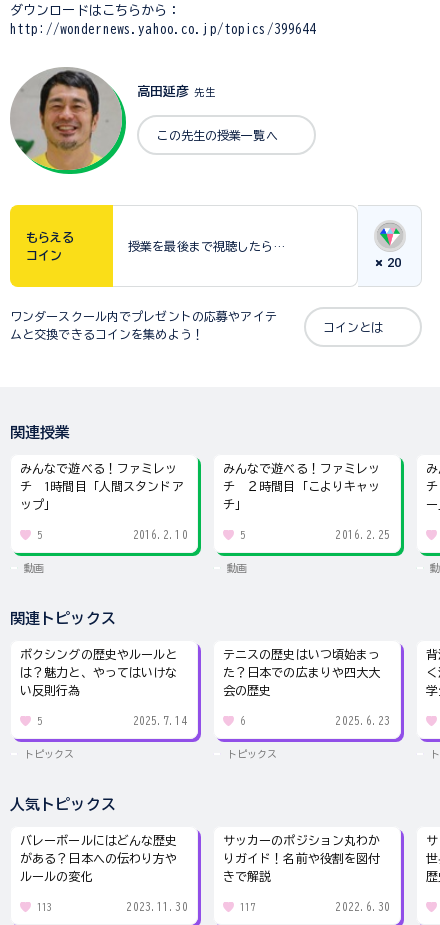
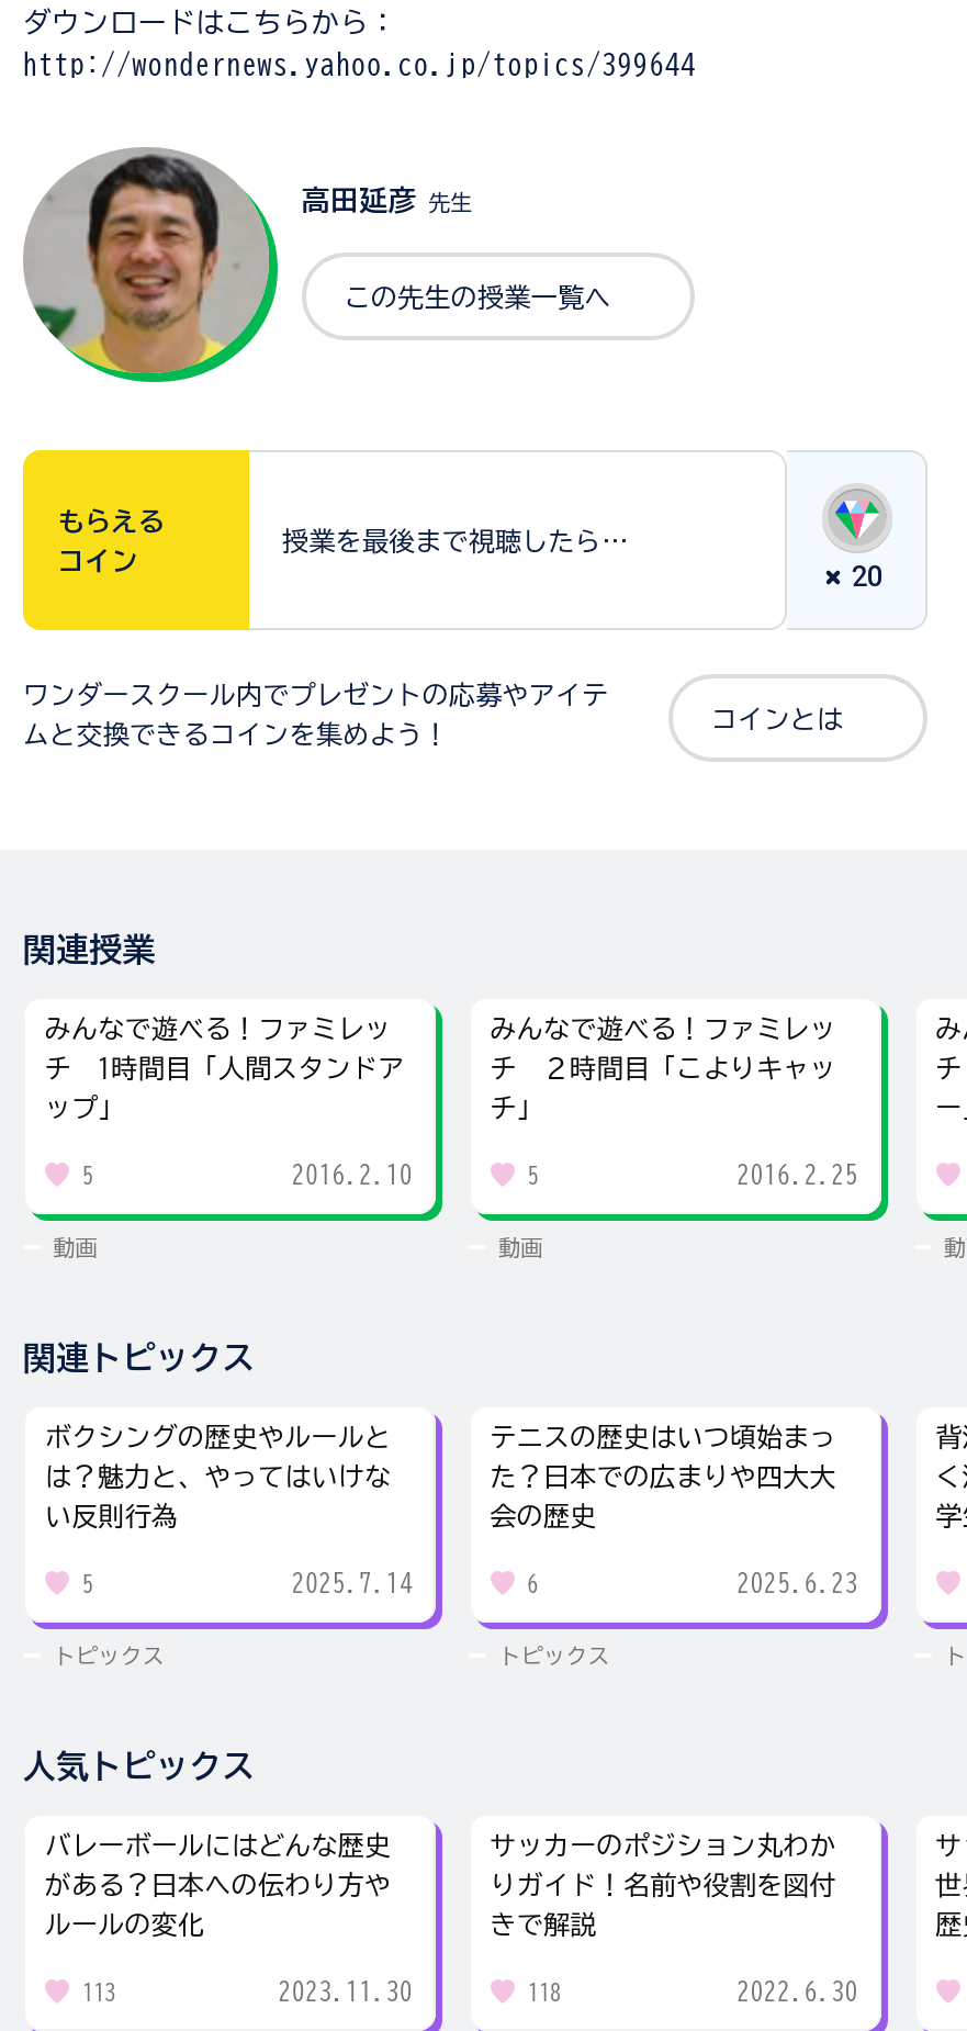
[240,902,255,912] 117 -> [528,1981,561,2003] 118

